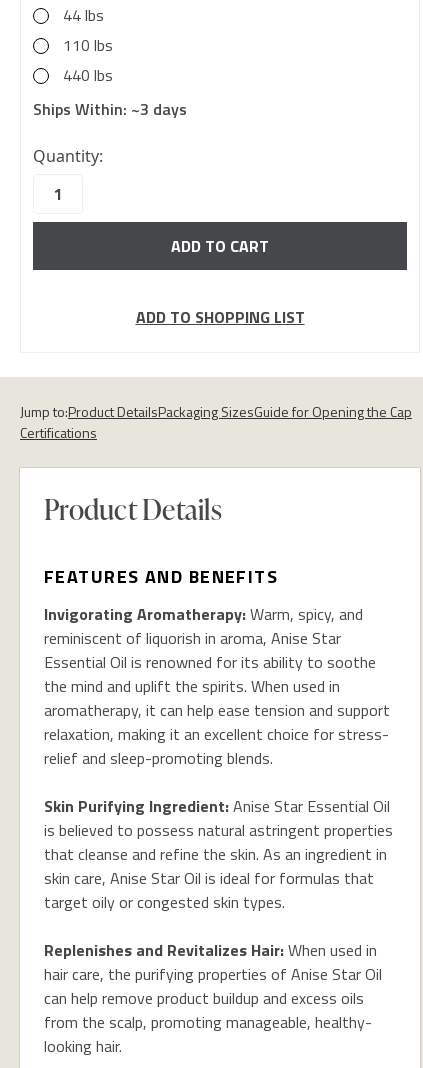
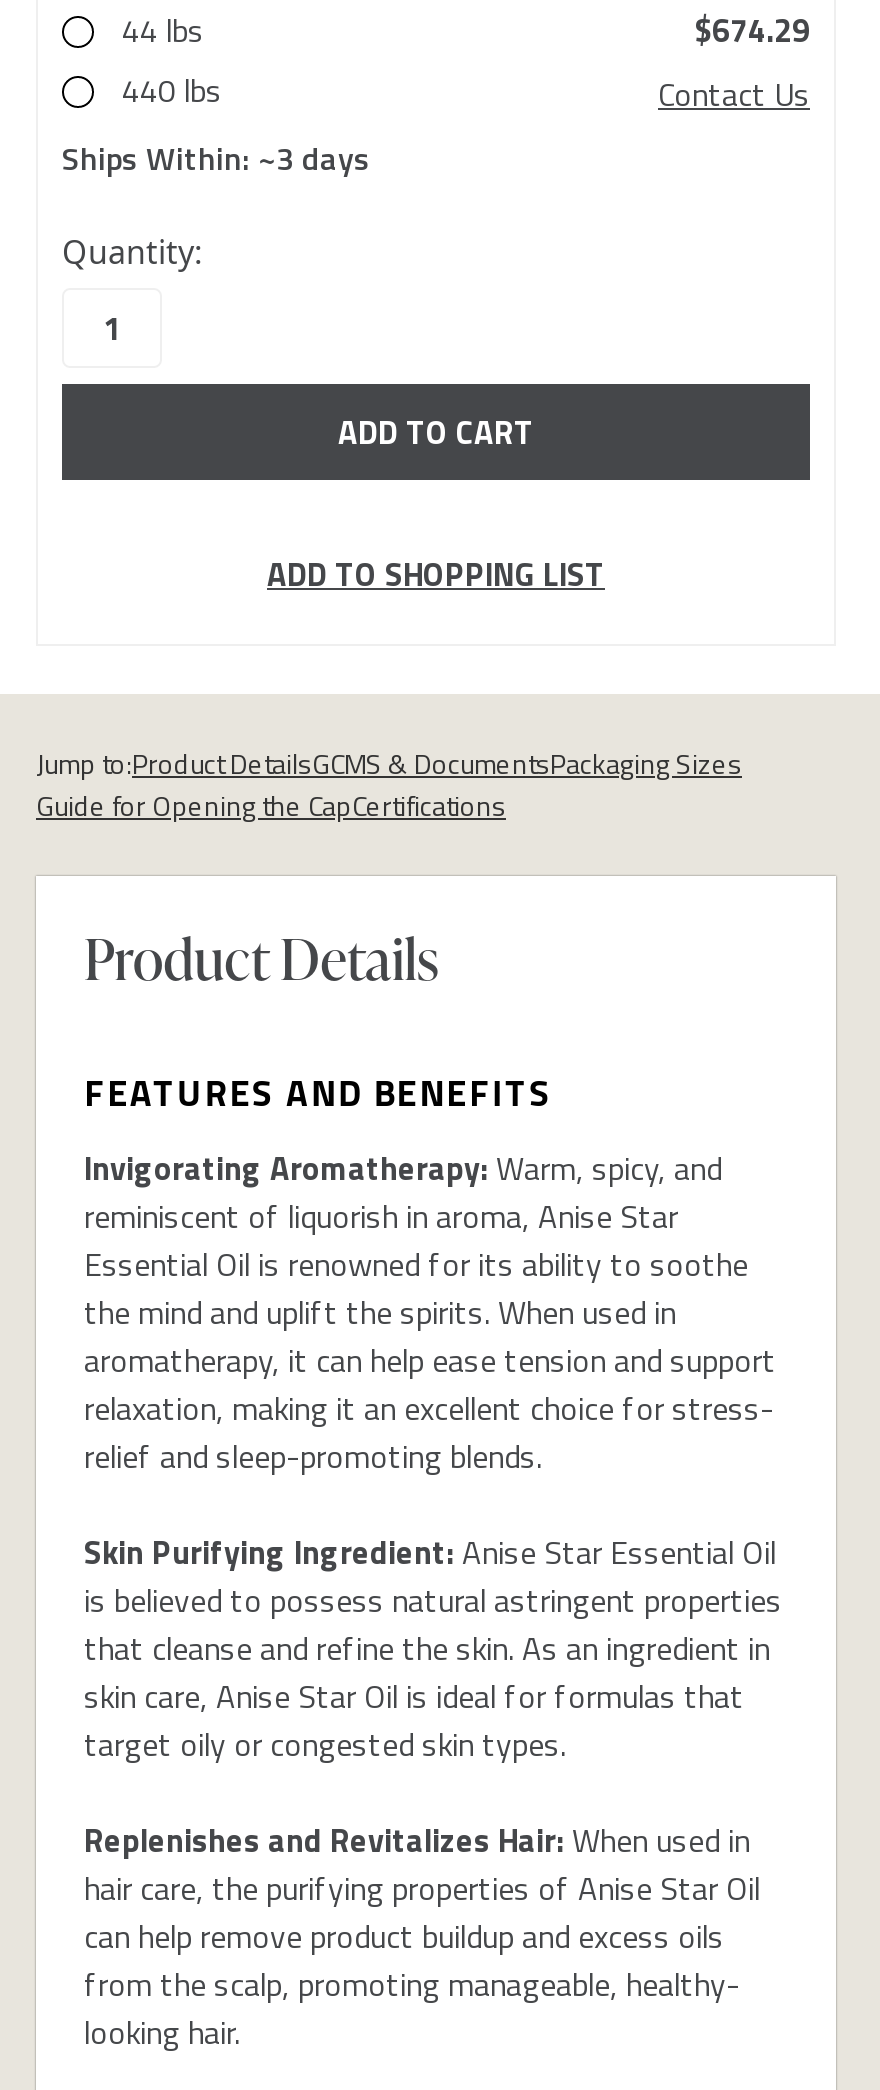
[63,33,113,57] 110 lbs -> [694,7,810,55] $674.29
none -> [658,71,810,119] Contact Us
[20,401,412,443] Jump to:Product DetailsPackaging SizesGuide for Opening the Cap | Certifications -> [36,742,742,826] Jump to:Product DetailsGCMS & DocumentsPackaging Sizes | Guide for Opening the CapCertifications

